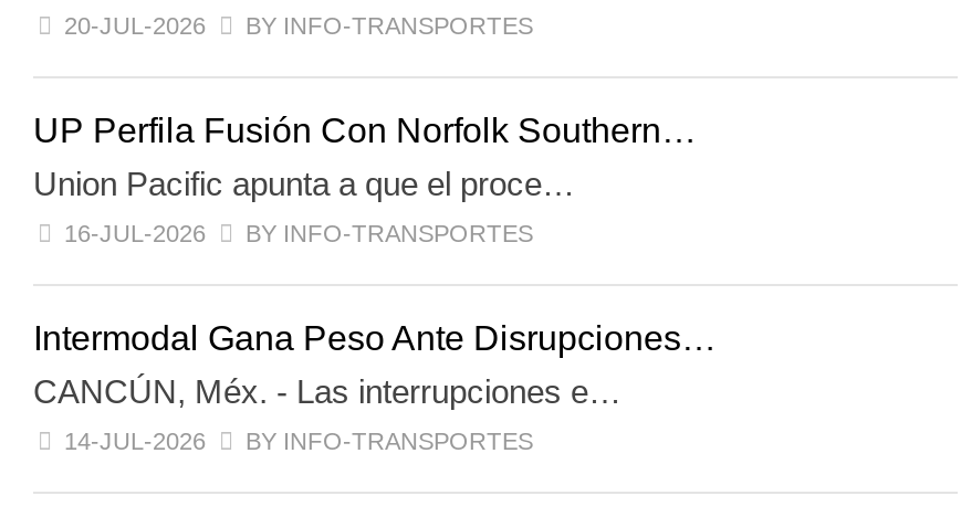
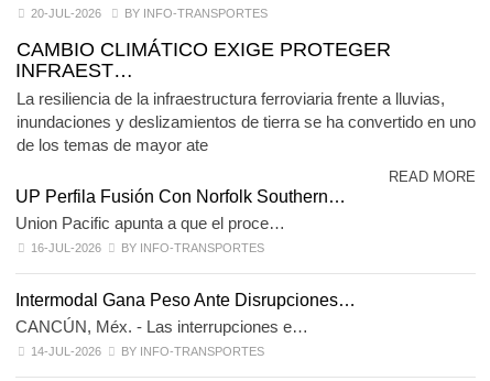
none -> [15,38,476,185] CAMBIO CLIMÁTICO EXIGE PROTEGER | INFRAEST… | La resiliencia de la infraestructura ferroviaria frente a lluvias, | inundaciones y deslizamientos de tierra se ha convertido en uno | de los temas de mayor ate | READ MORE

